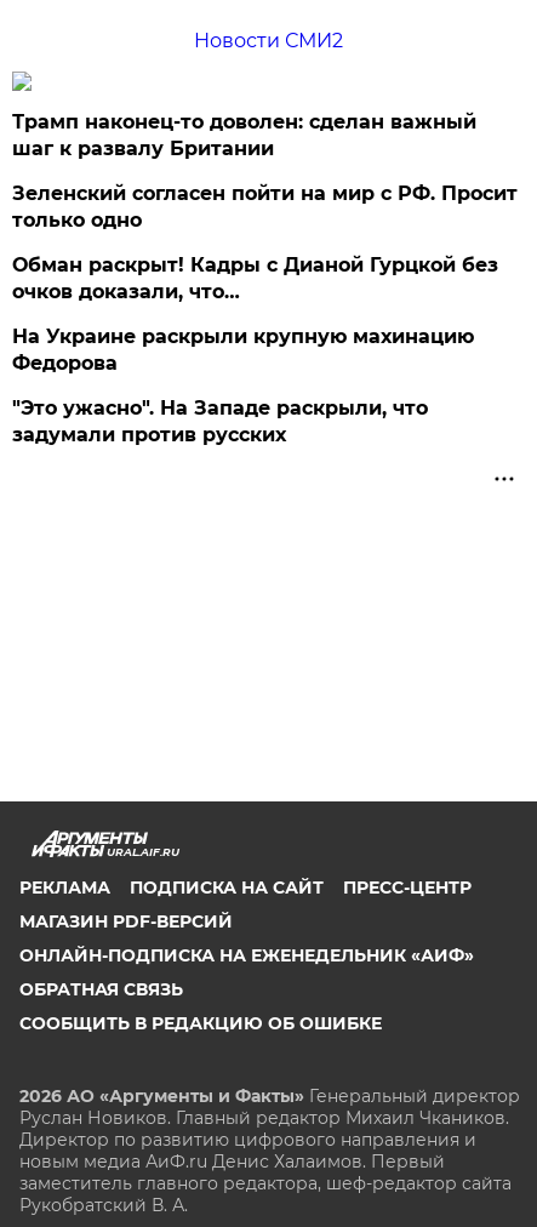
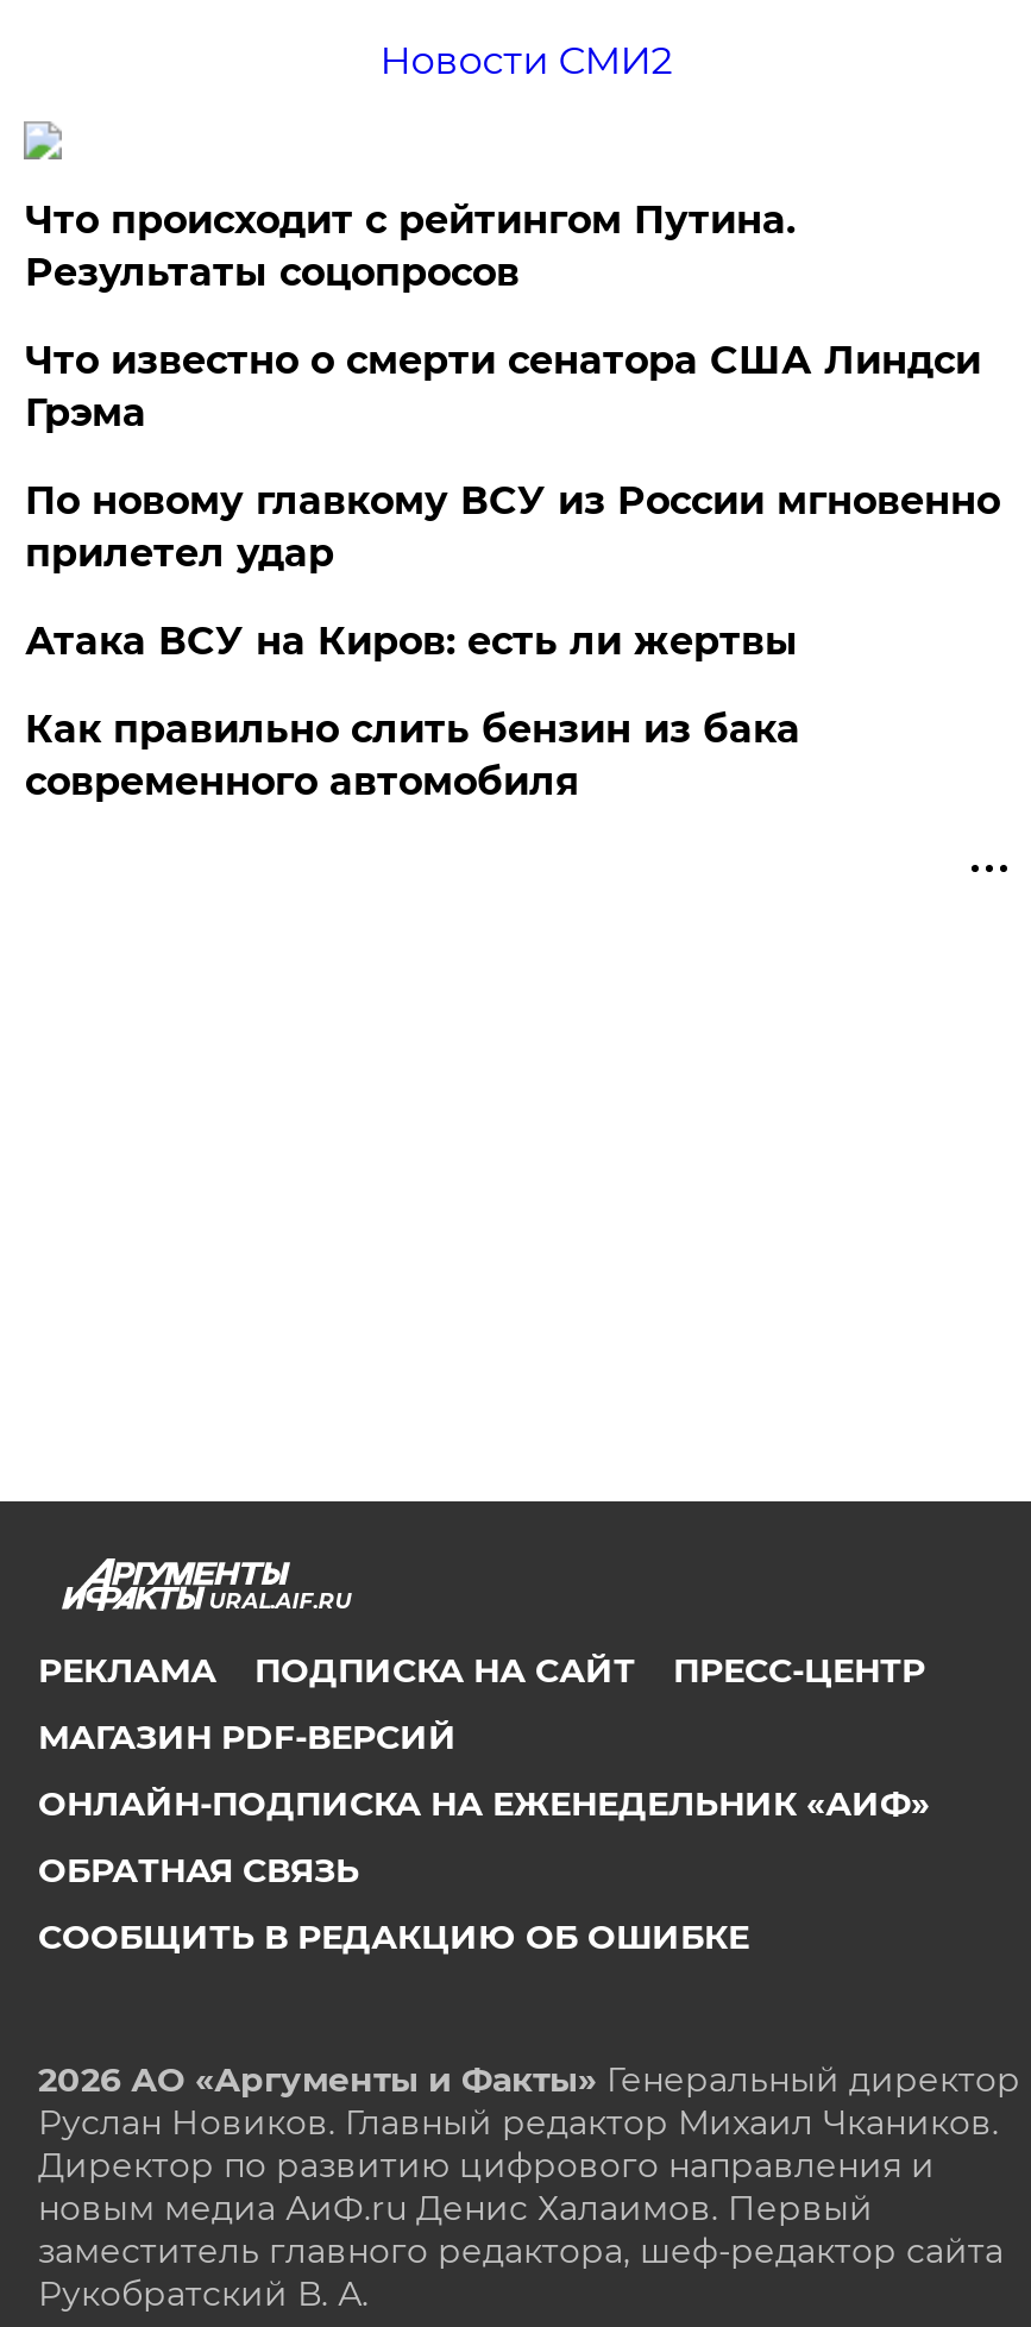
[13,110,477,160] Трамп наконец-то доволен: сделан важный | шаг к развалу Британии -> [25,197,795,295] Что происходит с рейтингом Путина. | Результаты соцопросов
[13,182,518,232] Зеленский согласен пойти на мир с РФ. Просит | только одно -> [25,338,981,435] Что известно о смерти сенатора США Линдси | Грэма
[13,253,499,303] Обман раскрыт! Кадры с Дианой Гурцкой без | очков доказали, что… -> [25,478,1000,576] По новому главкому ВСУ из России мгновенно | прилетел удар
[13,325,474,375] На Украине раскрыли крупную махинацию | Федорова -> [25,619,798,664] Атака ВСУ на Киров: есть ли жертвы
[13,396,428,446] "Это ужасно". На Западе раскрыли, что | задумали против русских -> [25,707,800,804] Как правильно слить бензин из бака | современного автомобиля

